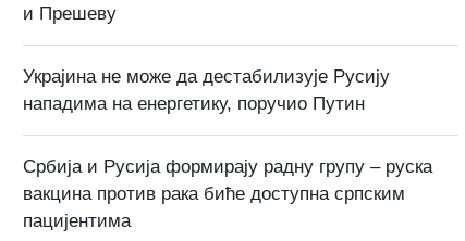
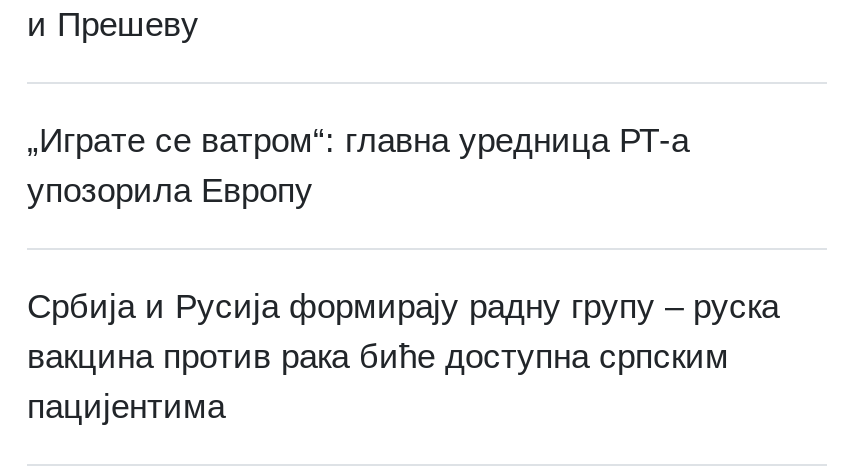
[23,67,390,114] Украјина не може да дестабилизује Русију | нападима на енергетику, поручио Путин -> [27,123,689,211] „Играте се ватром“: главна уредница РТ-а | упозорила Европу

